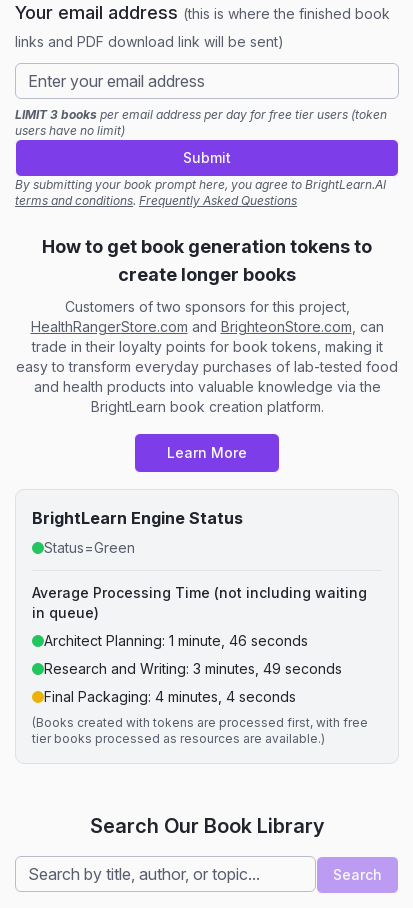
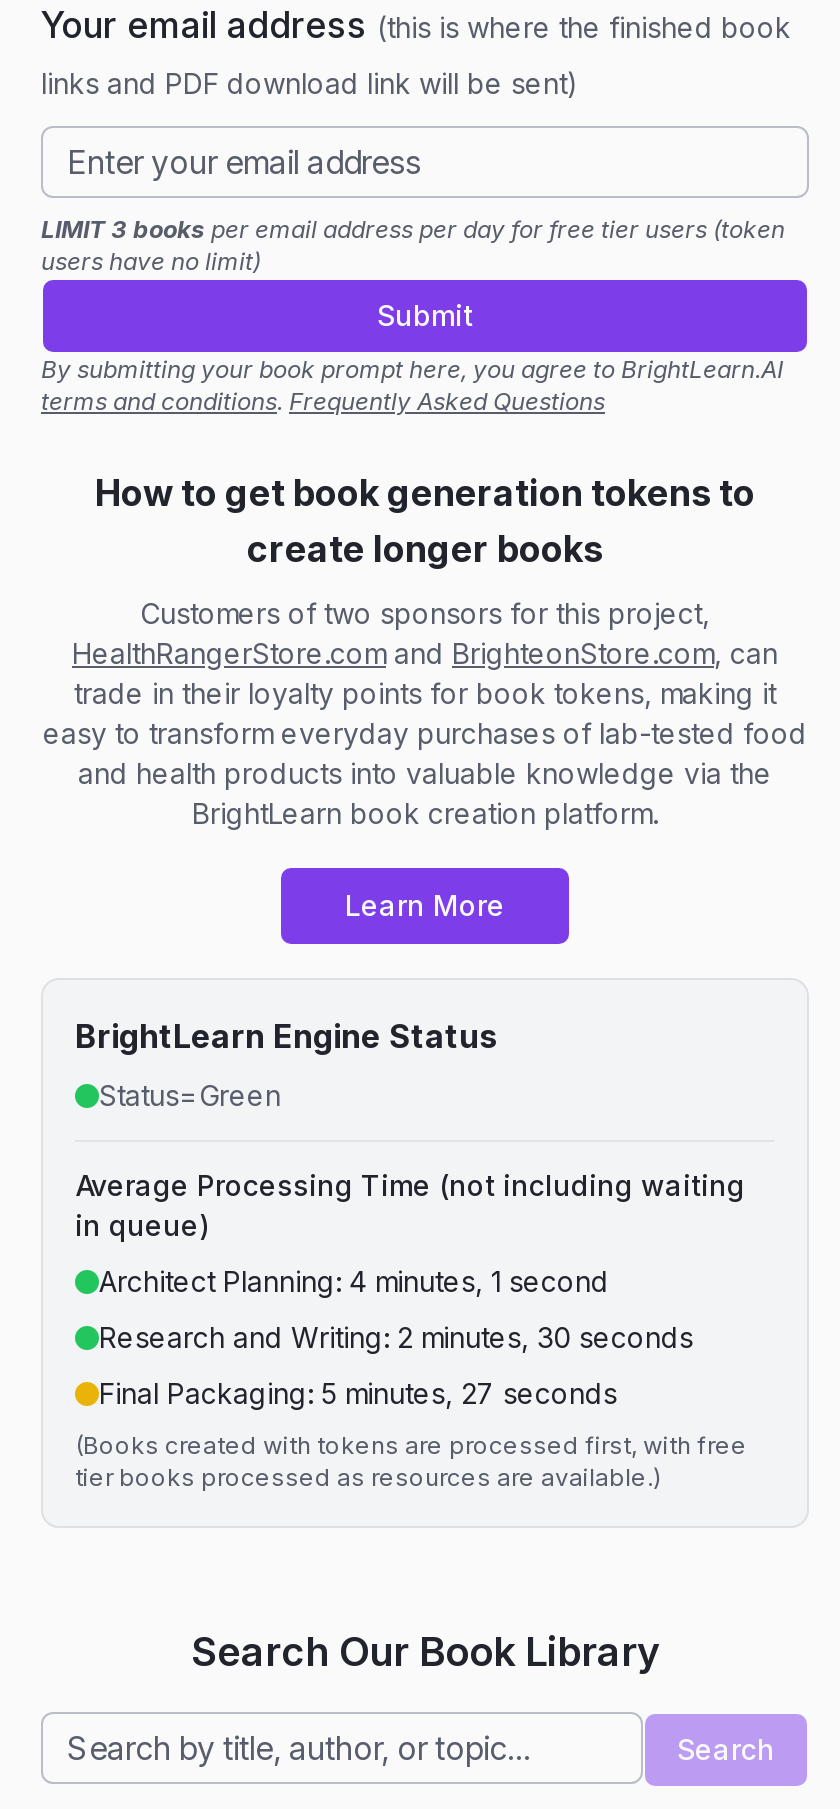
[44,632,308,649] Architect Planning: 1 minute, 46 seconds -> [99,1265,609,1299] Architect Planning: 4 minutes, 1 second
[44,660,342,677] Research and Writing: 3 minutes, 49 seconds -> [99,1321,693,1355] Research and Writing: 2 minutes, 30 seconds
[44,688,296,705] Final Packaging: 4 minutes, 4 seconds -> [99,1377,617,1411] Final Packaging: 5 minutes, 27 seconds

